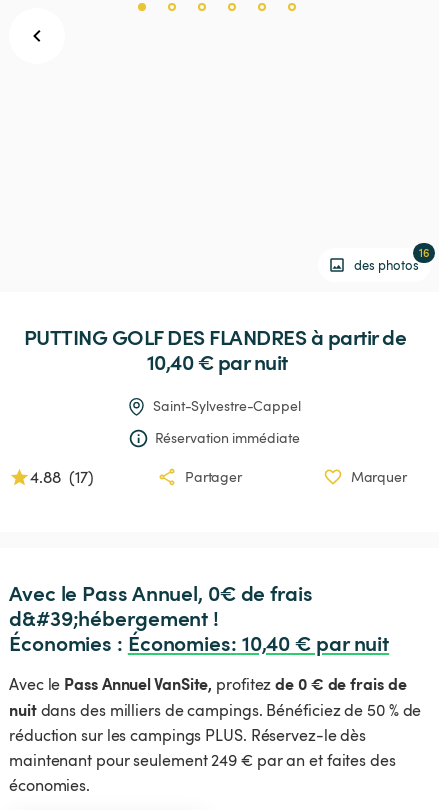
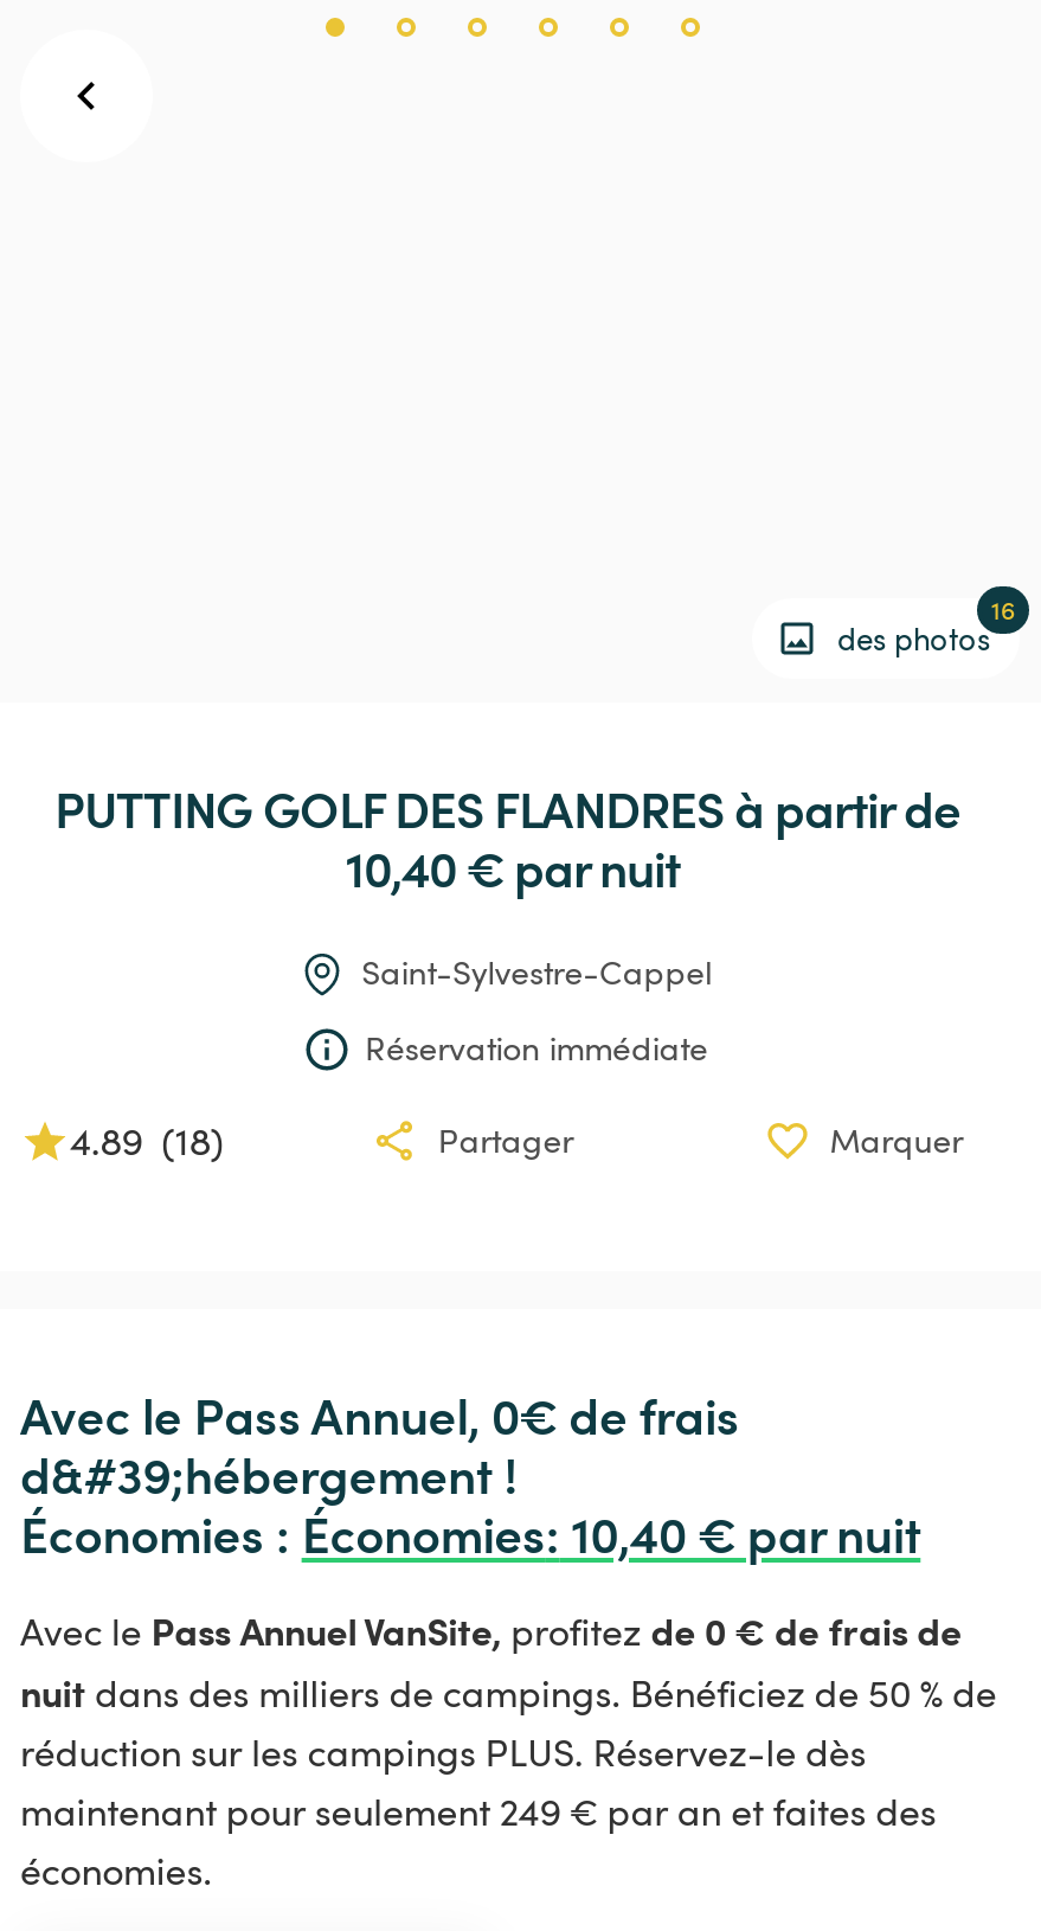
[30,465,94,487] 4.88 (17) -> [70,1114,224,1166] 4.89 (18)

